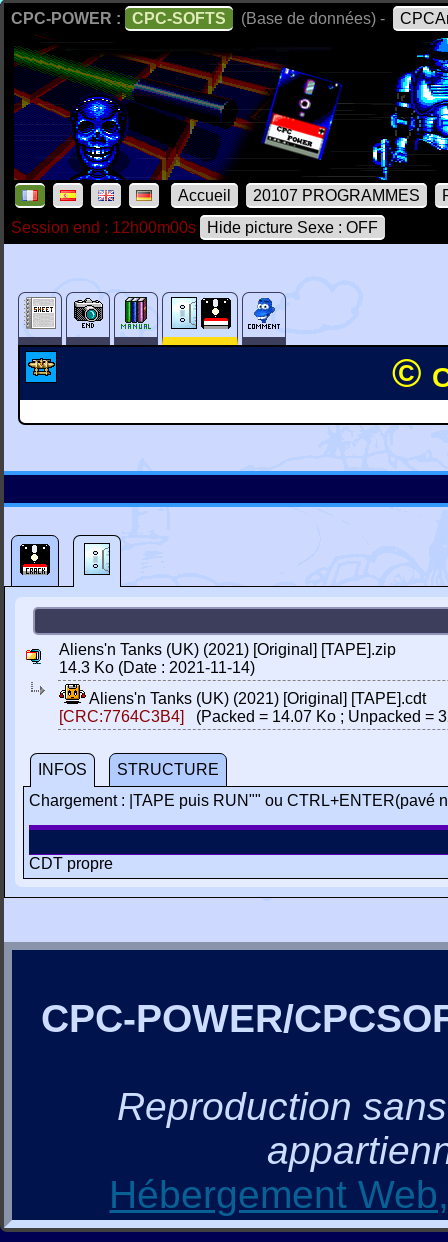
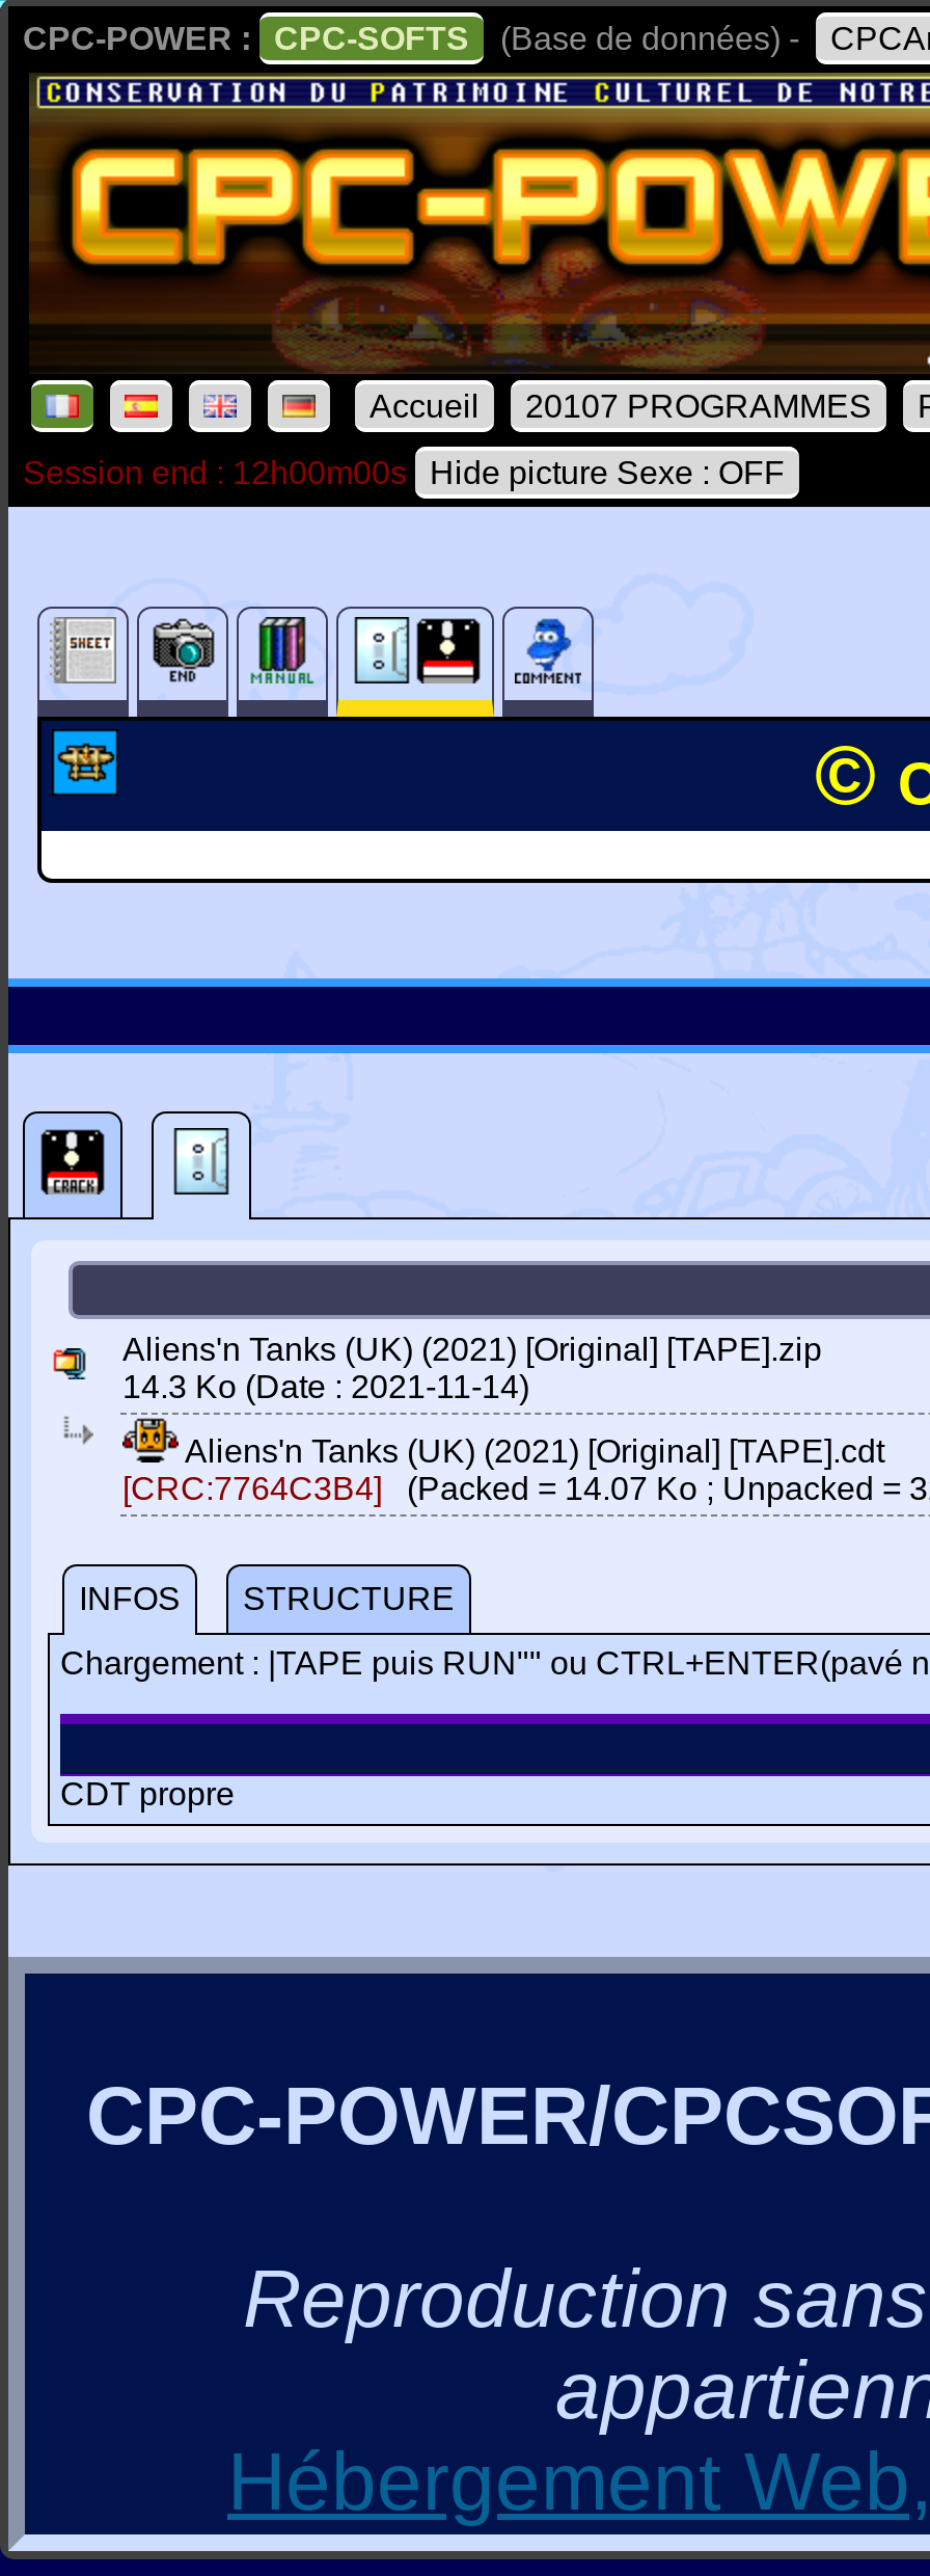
[14,35,445,181] [image] -> [29,71,924,374] [image]

